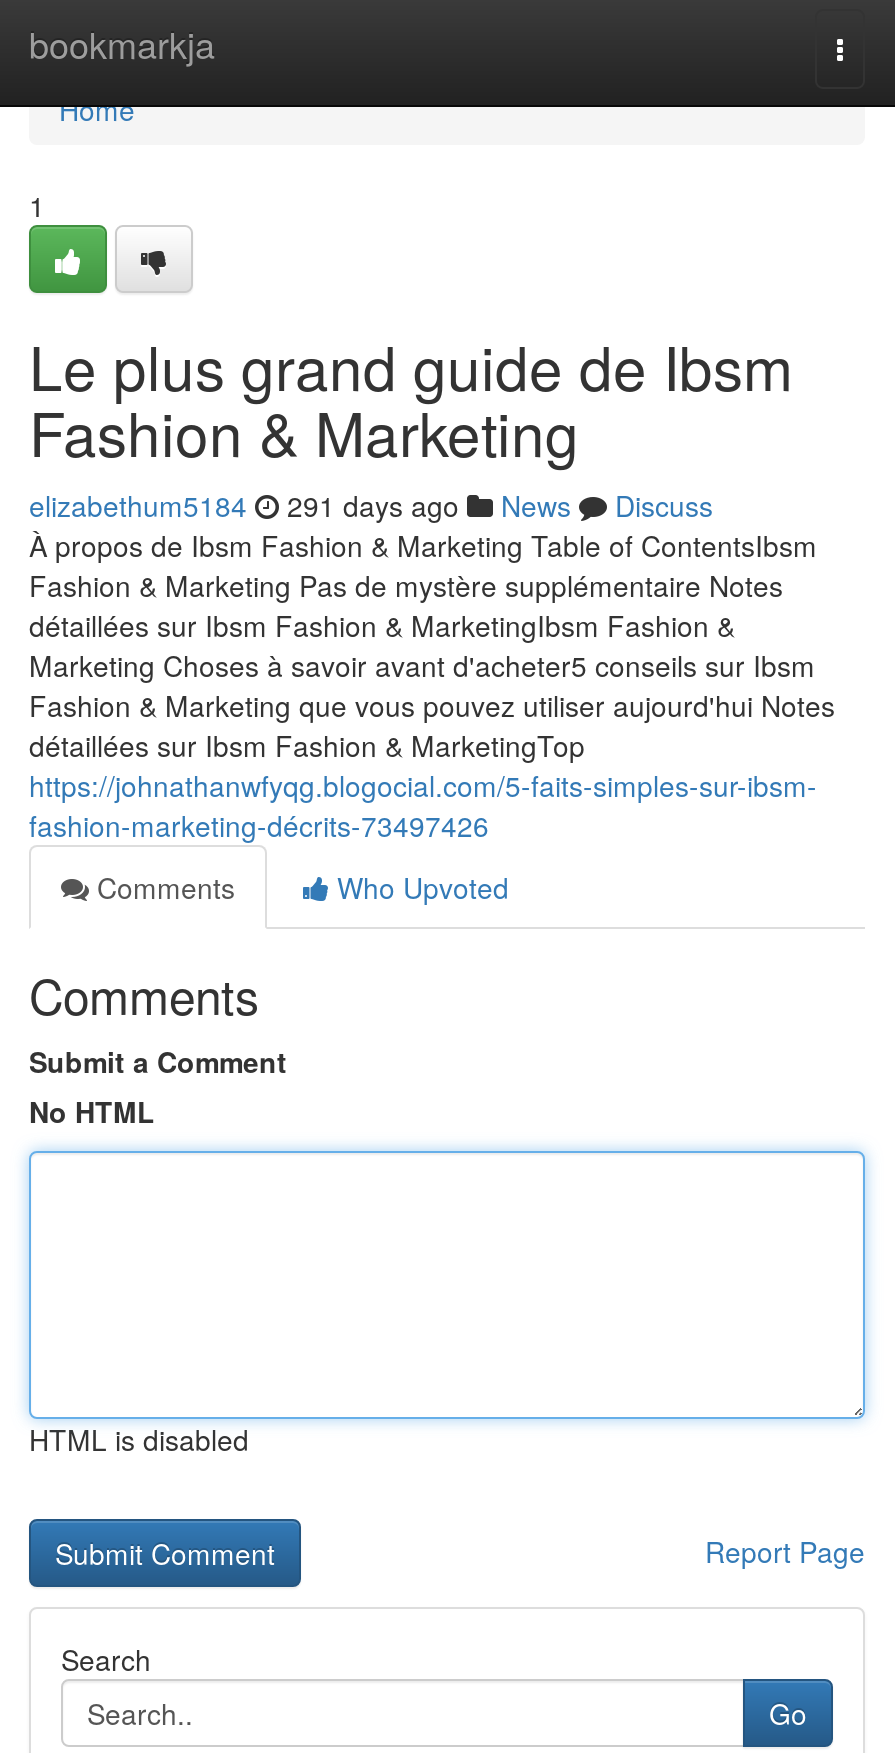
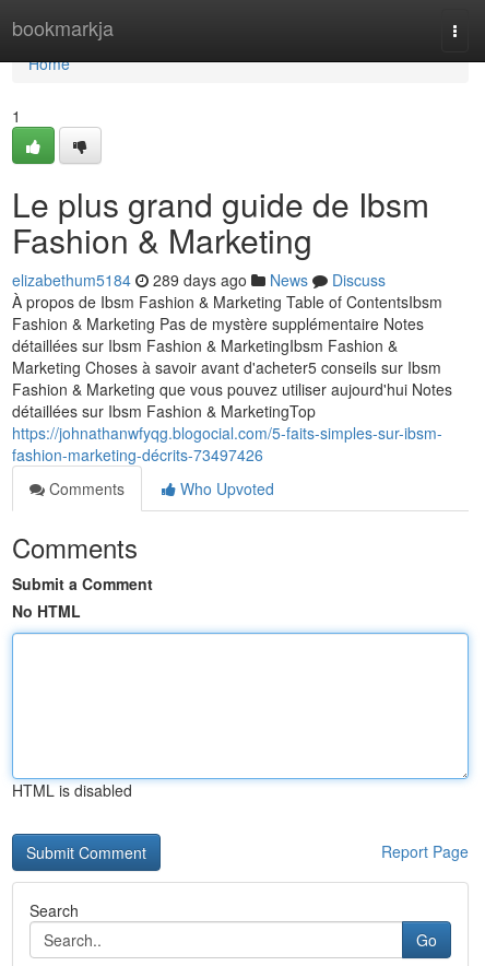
[29,485,713,525] elizabethum5184 291 days ago News Discuss -> [12,269,386,291] elizabethum5184 289 days ago News Discuss

